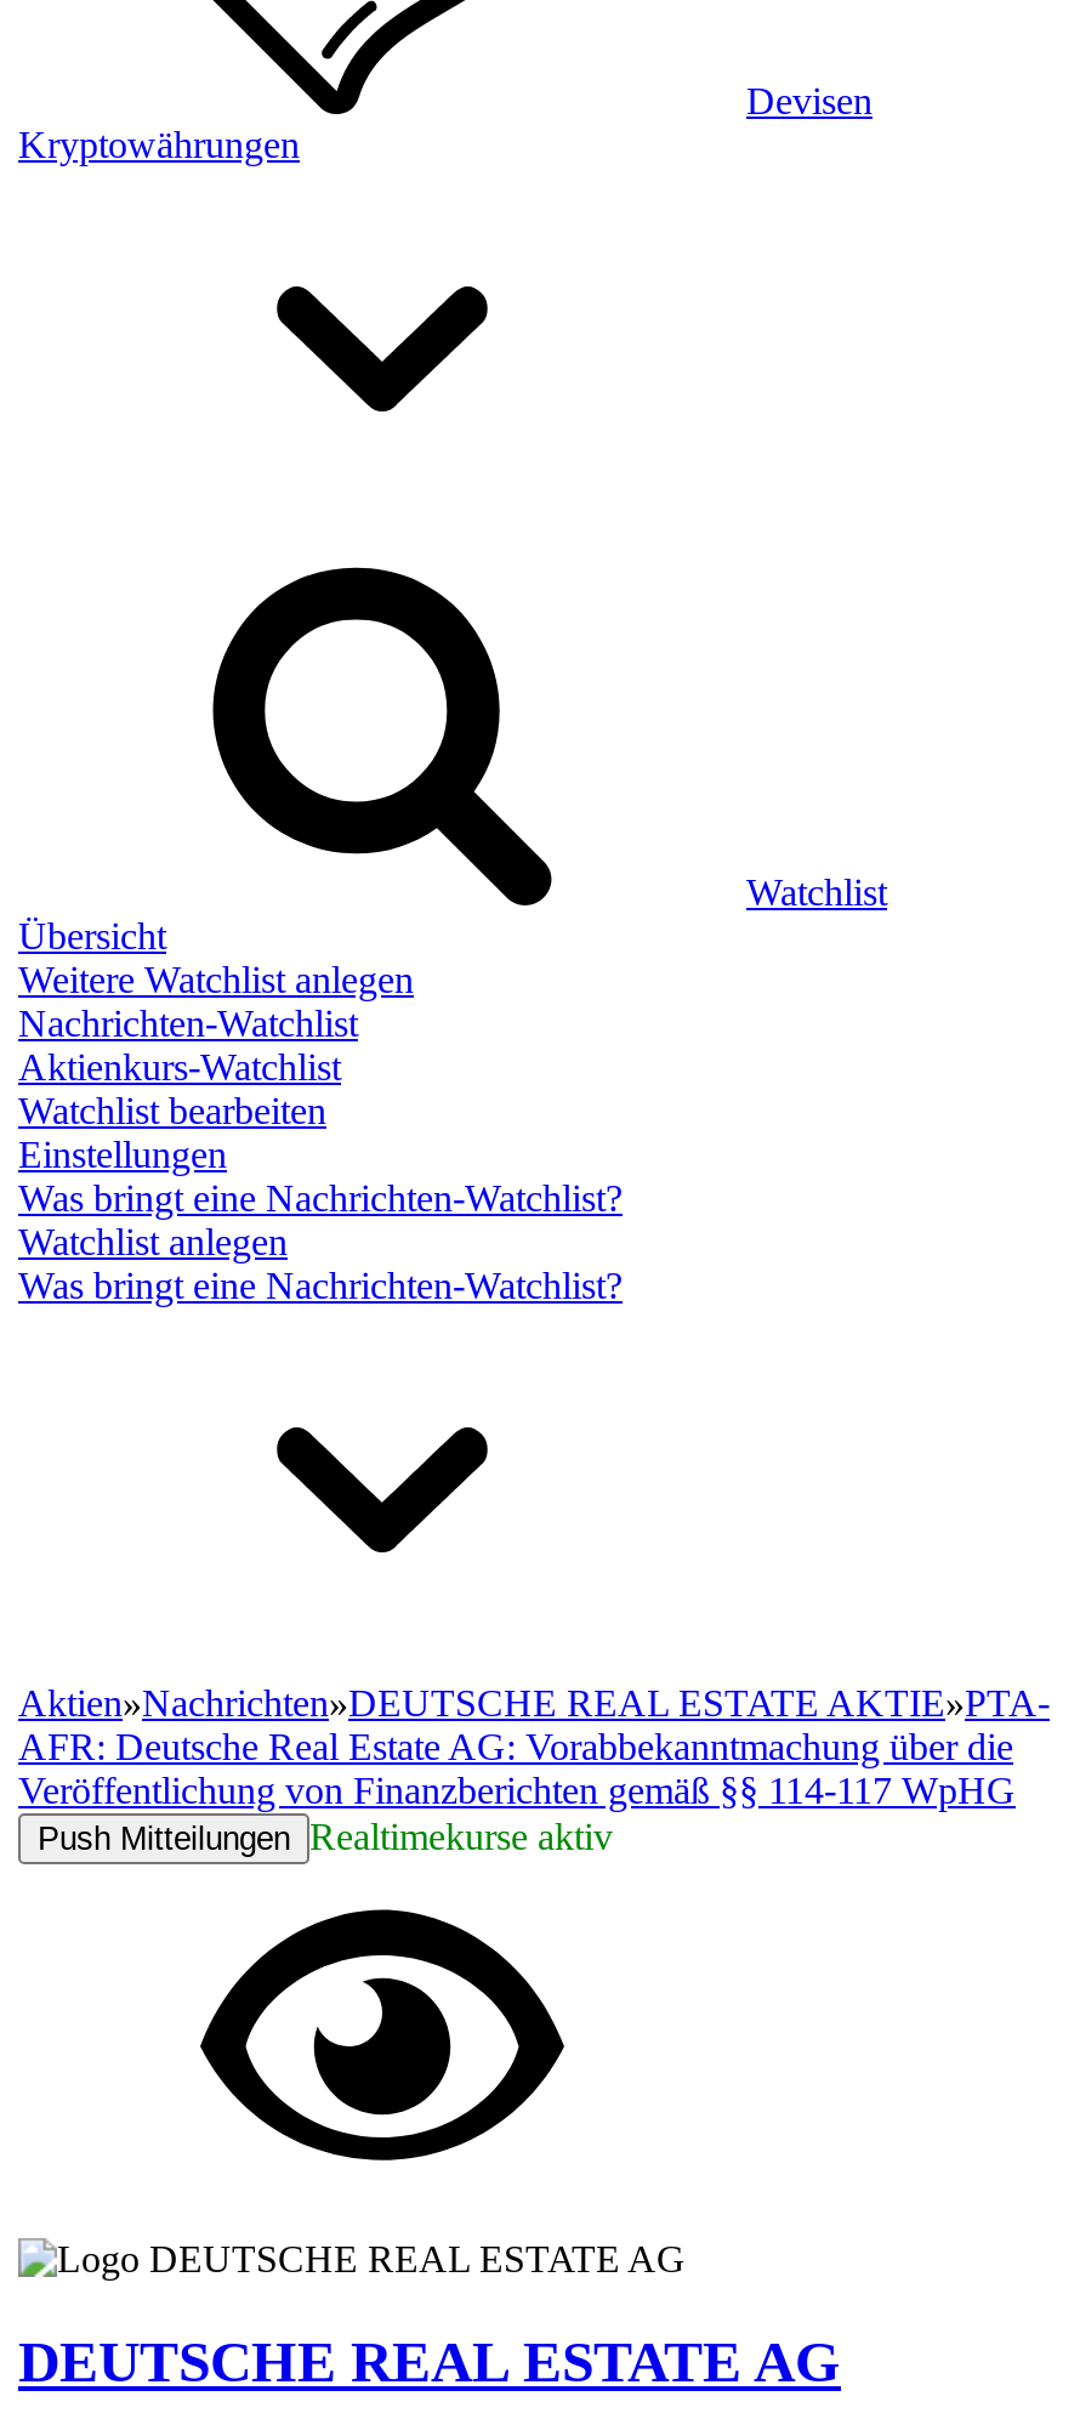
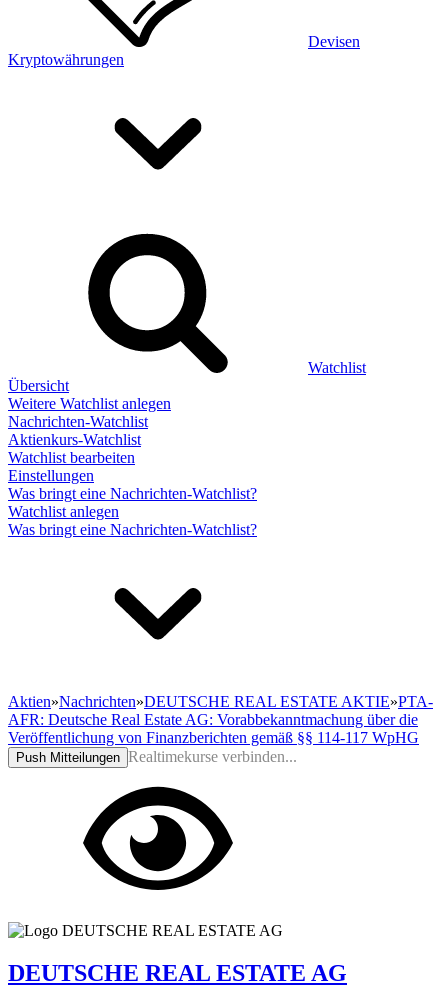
[38,1816,613,1857] Push Mitteilungen Realtimekurse aktiv -> [16,748,297,765] Push Mitteilungen Realtimekurse verbinden...

